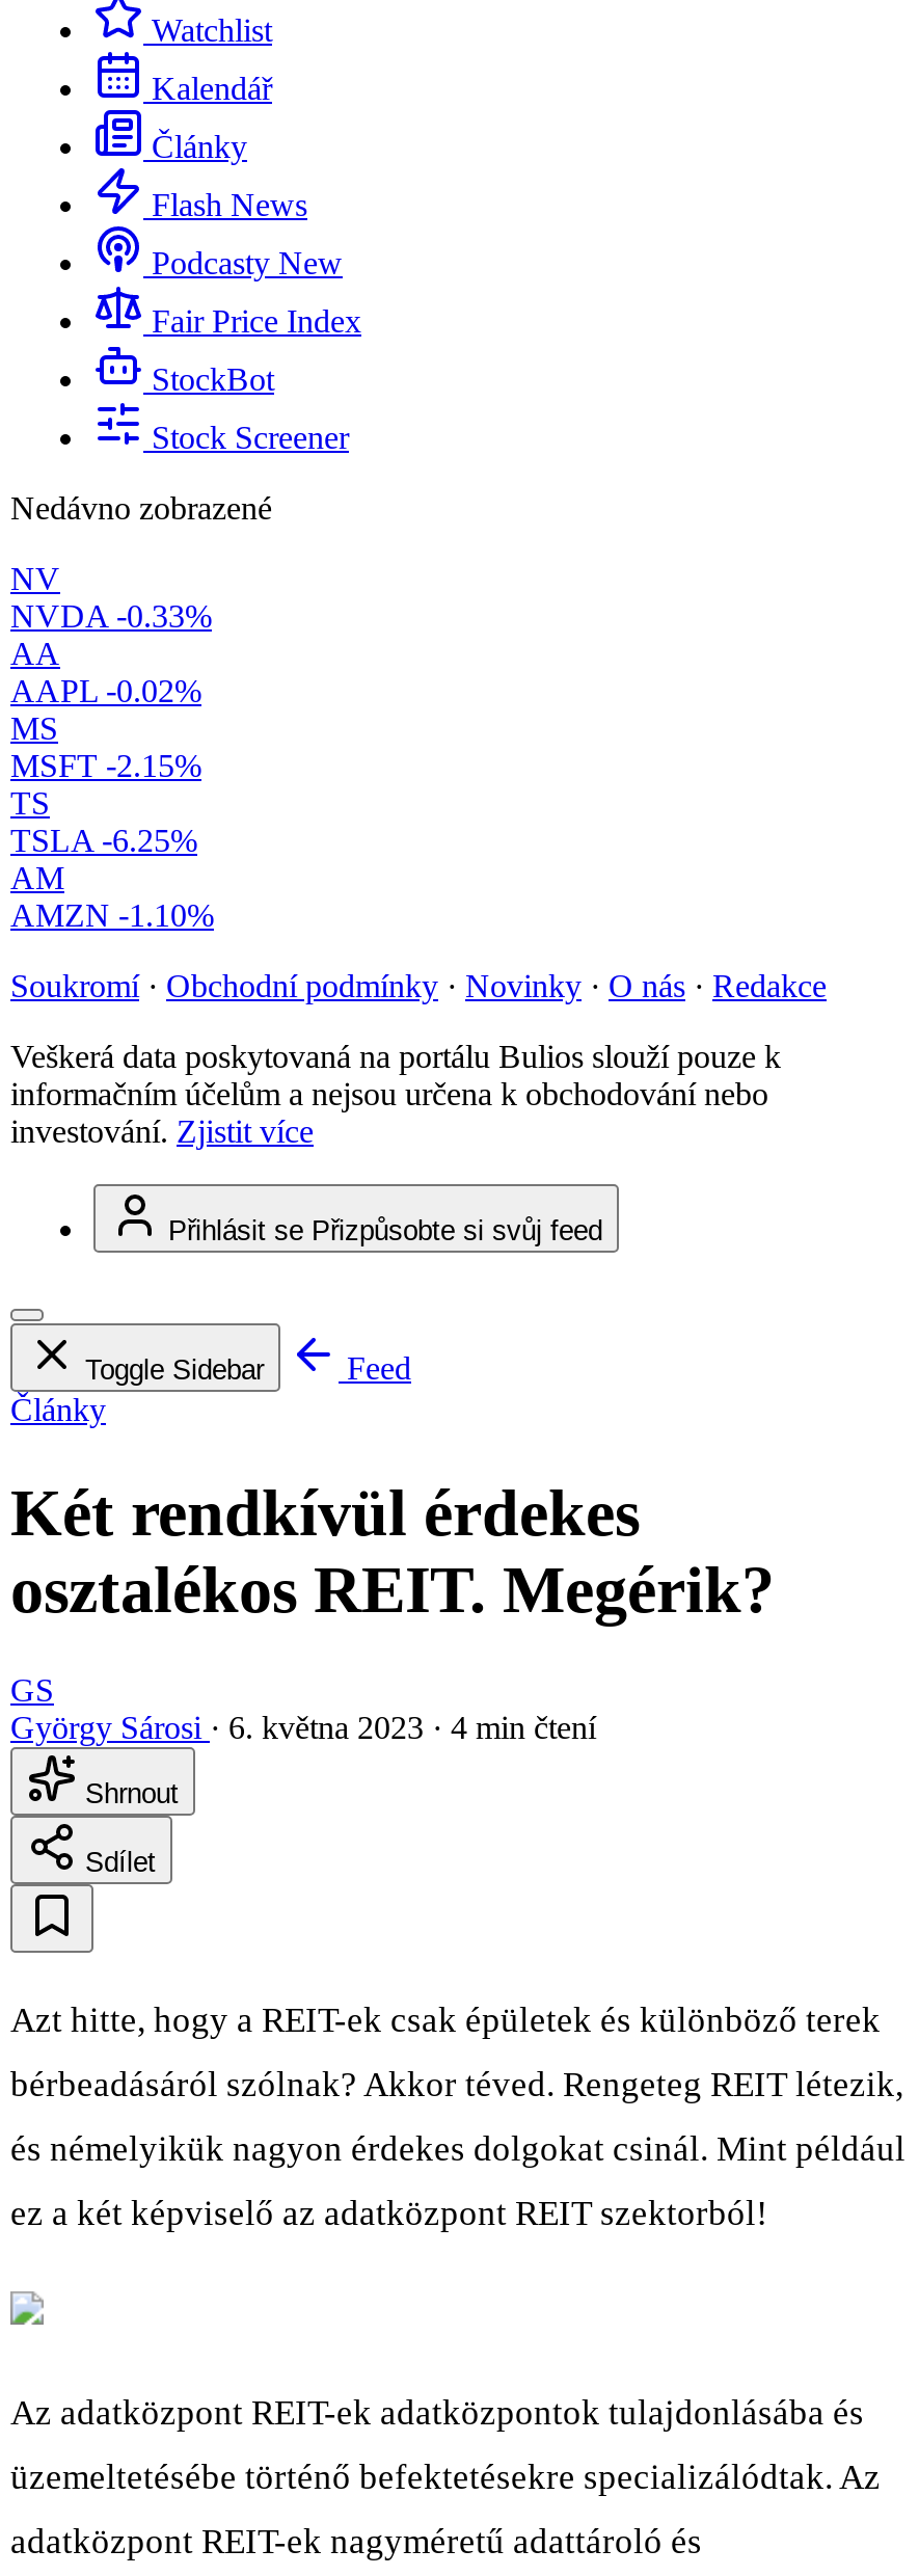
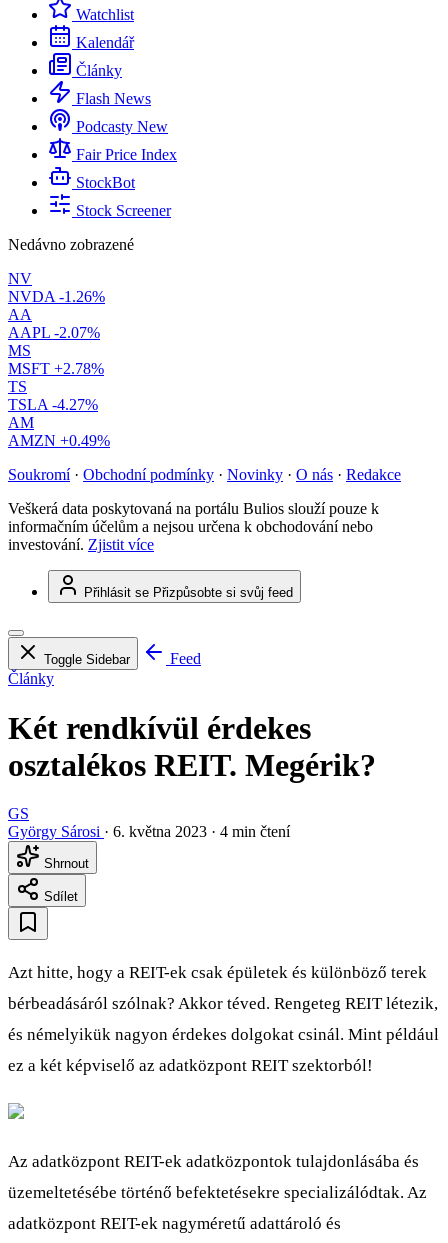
[10,599,212,634] NVDA -0.33% -> [8,288,105,305] NVDA -1.26%
[10,673,201,709] AAPL -0.02% -> [8,324,100,341] AAPL -2.07%
[10,748,201,783] MSFT -2.15% -> [8,360,104,377] MSFT +2.78%
[10,823,197,858] TSLA -6.25% -> [8,396,98,413] TSLA -4.27%
[10,898,214,933] AMZN -1.10% -> [8,432,110,449] AMZN +0.49%

